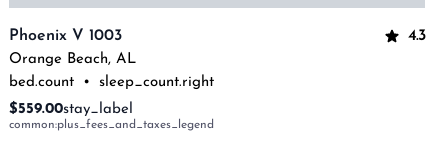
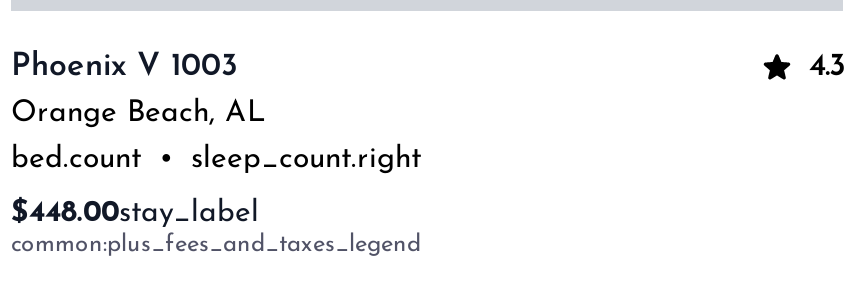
[9,102,133,117] $559.00stay_label -> [11,199,259,229] $448.00stay_label

